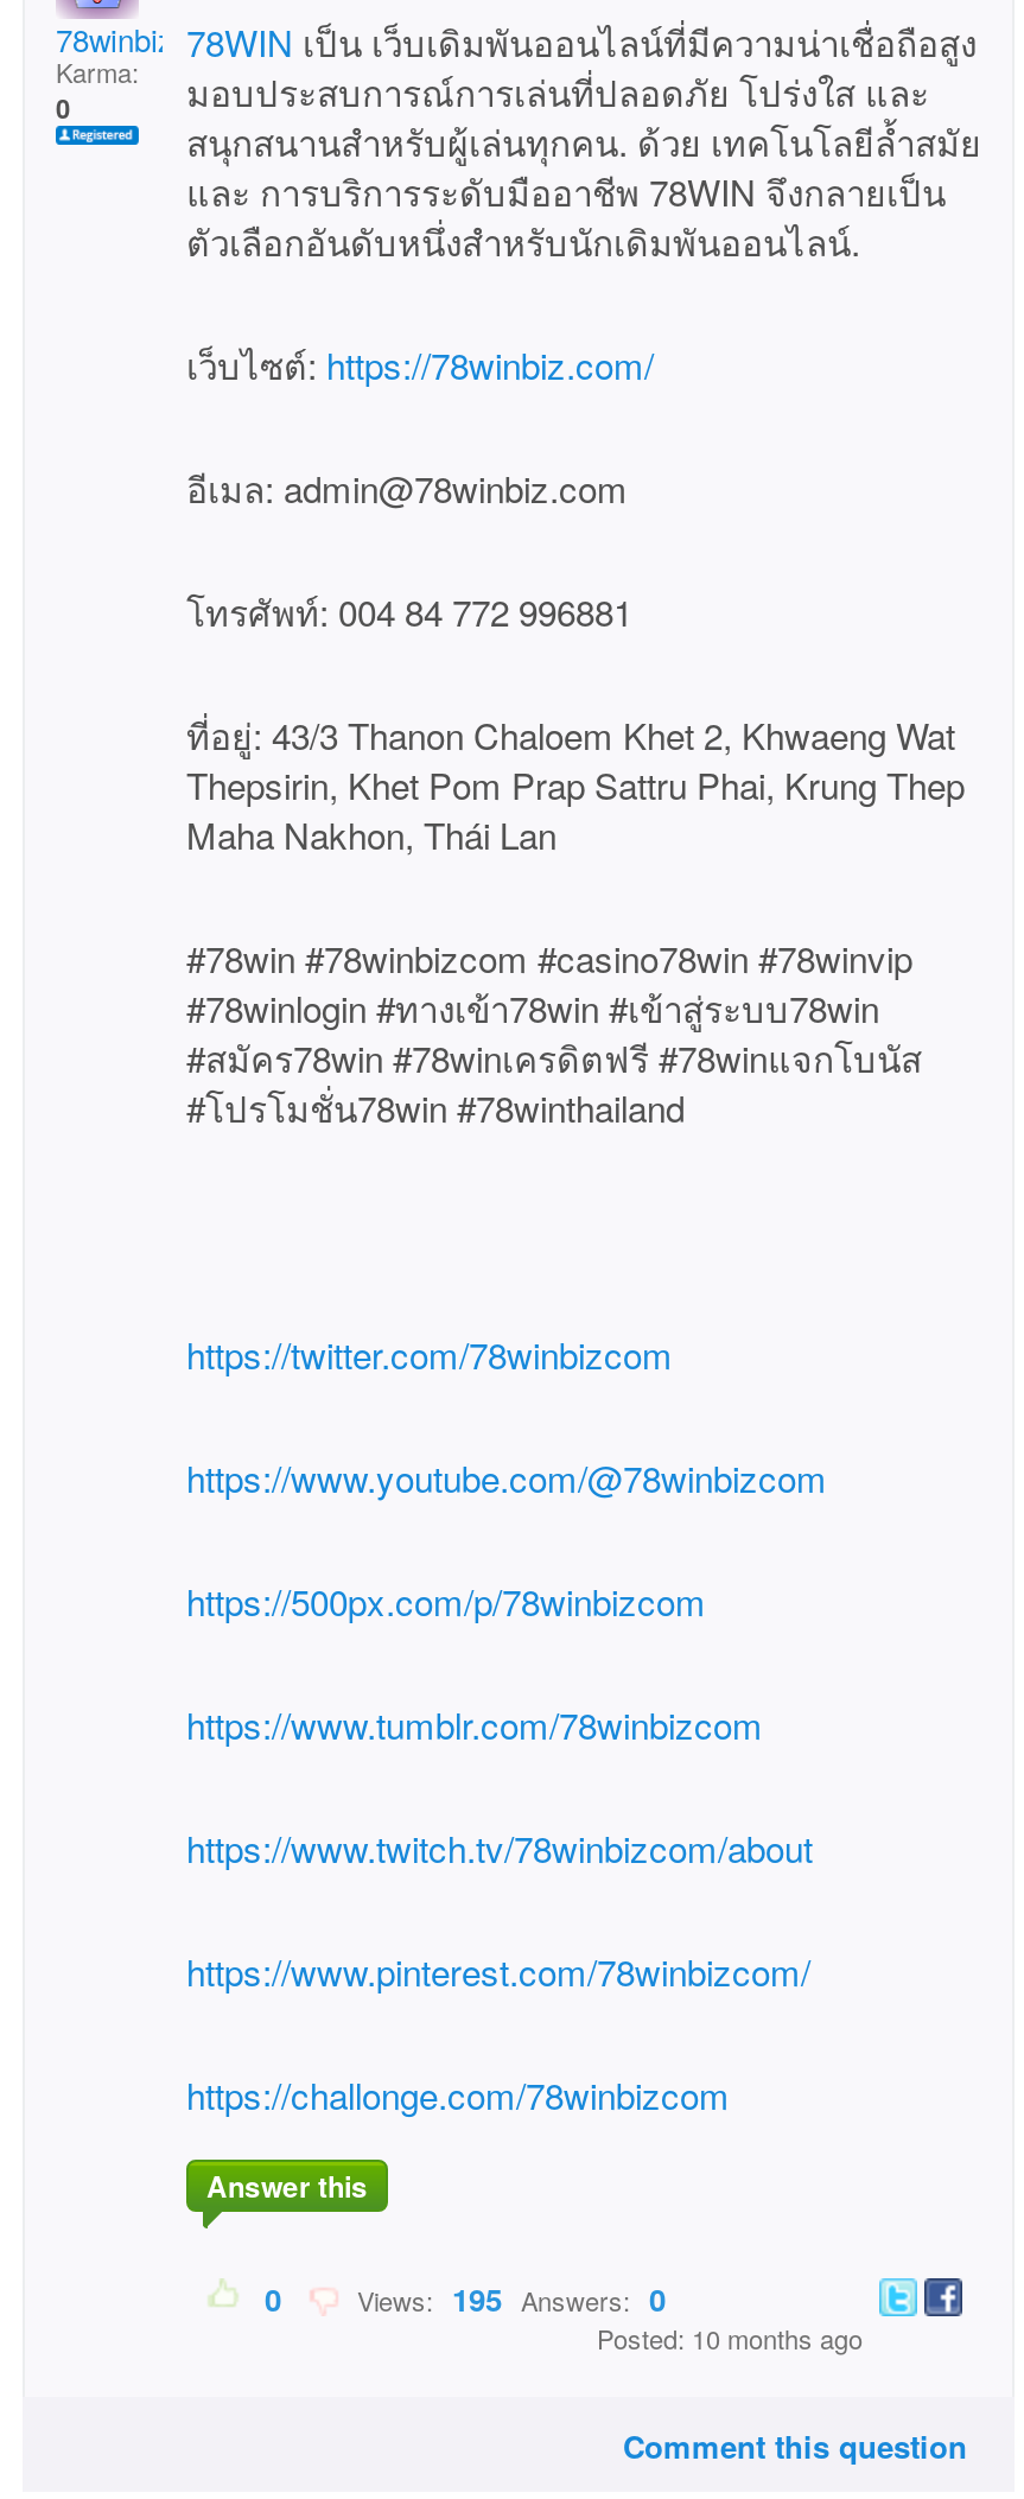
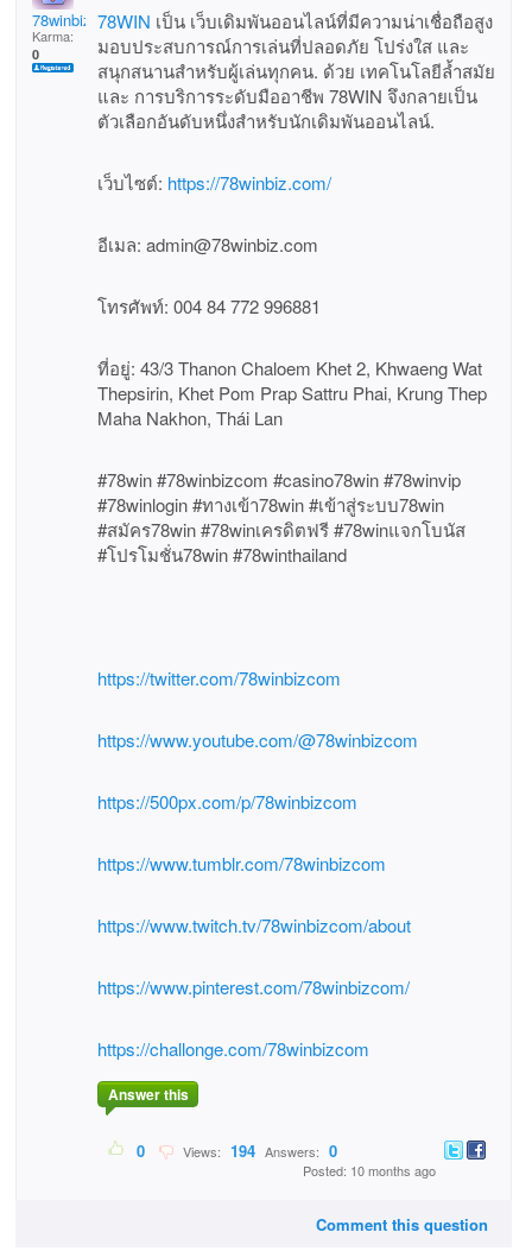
[343,2276,666,2321] Views: 195 Answers: 0 -> [176,1139,337,1162] Views: 194 Answers: 0

